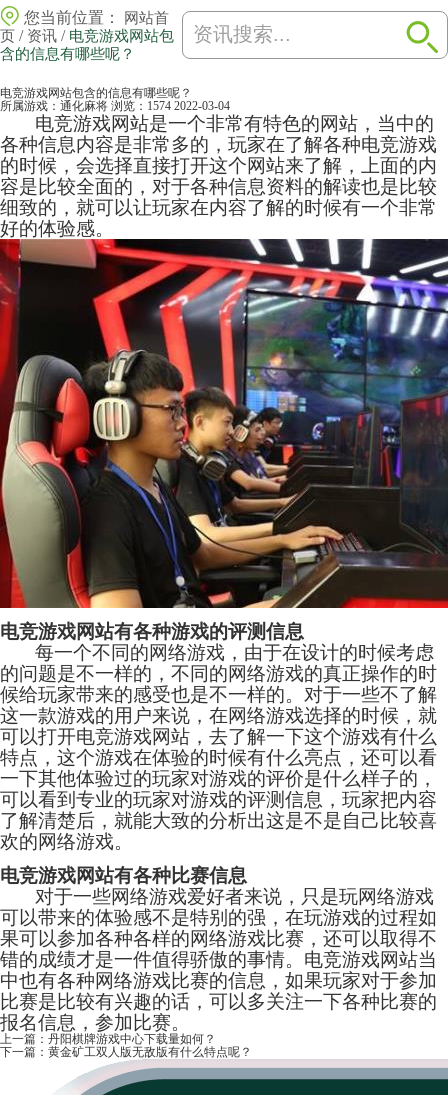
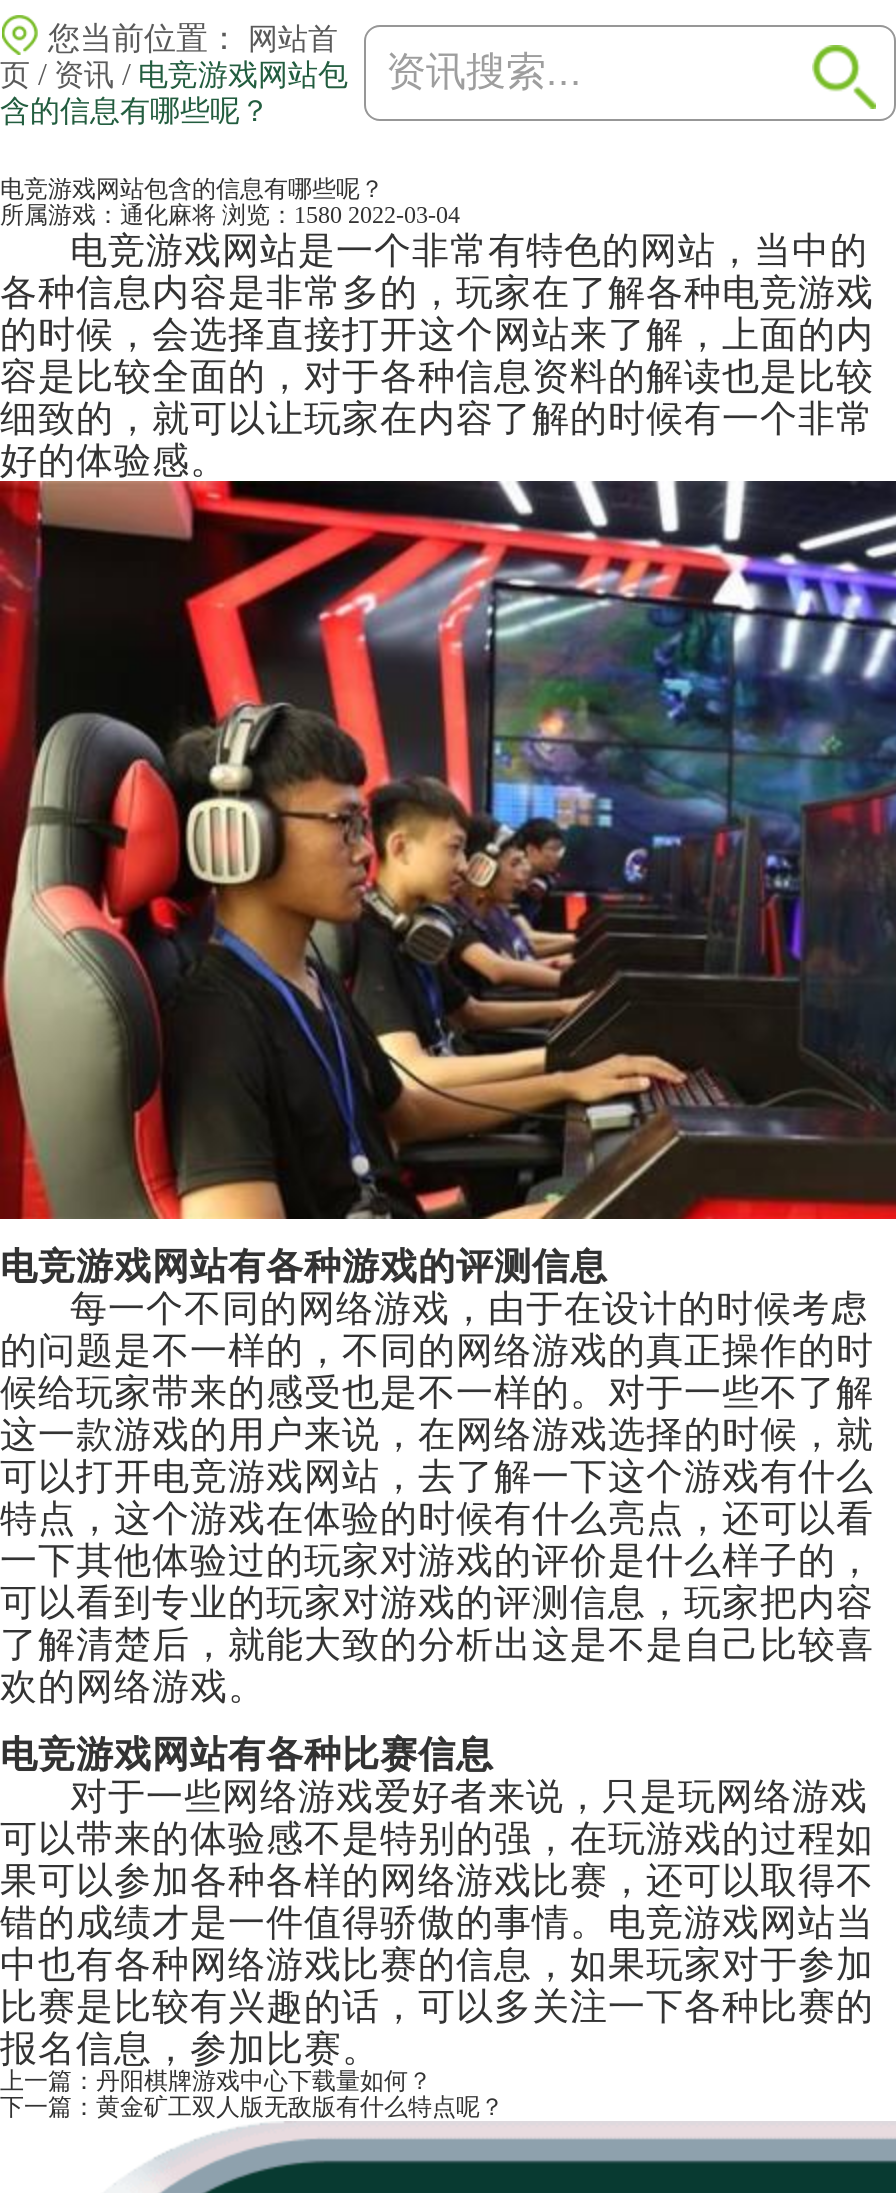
[0,99,230,113] 所属游戏：通化麻将 浏览：1574 2022-03-04 -> [0,201,460,229] 所属游戏：通化麻将 浏览：1580 2022-03-04

